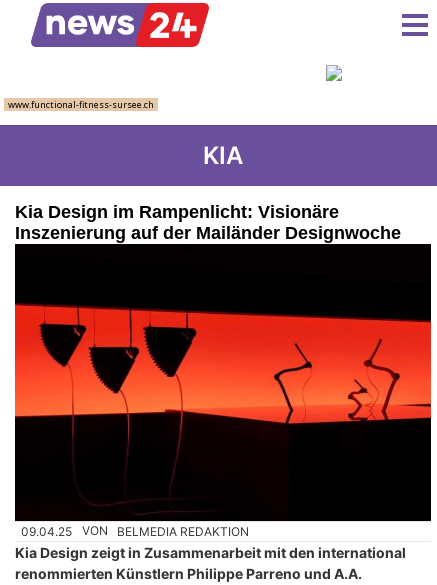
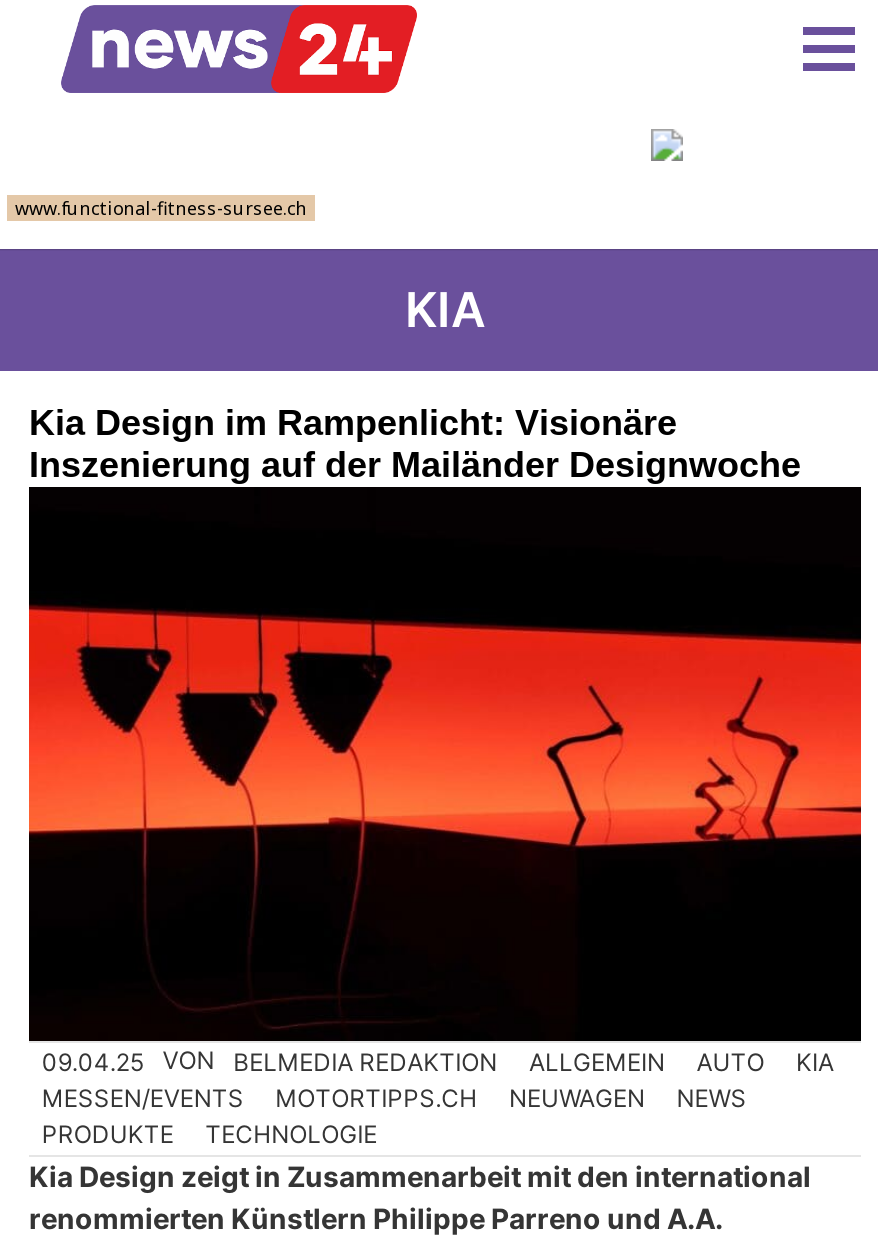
none -> [42,1046,834,1150] ALLGEMEIN | AUTO | KIA | MESSEN/EVENTS | MOTORTIPPS.CH | NEUWAGEN | NEWS | PRODUKTE | TECHNOLOGIE

